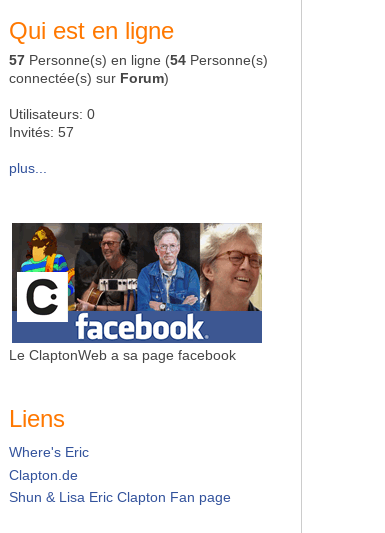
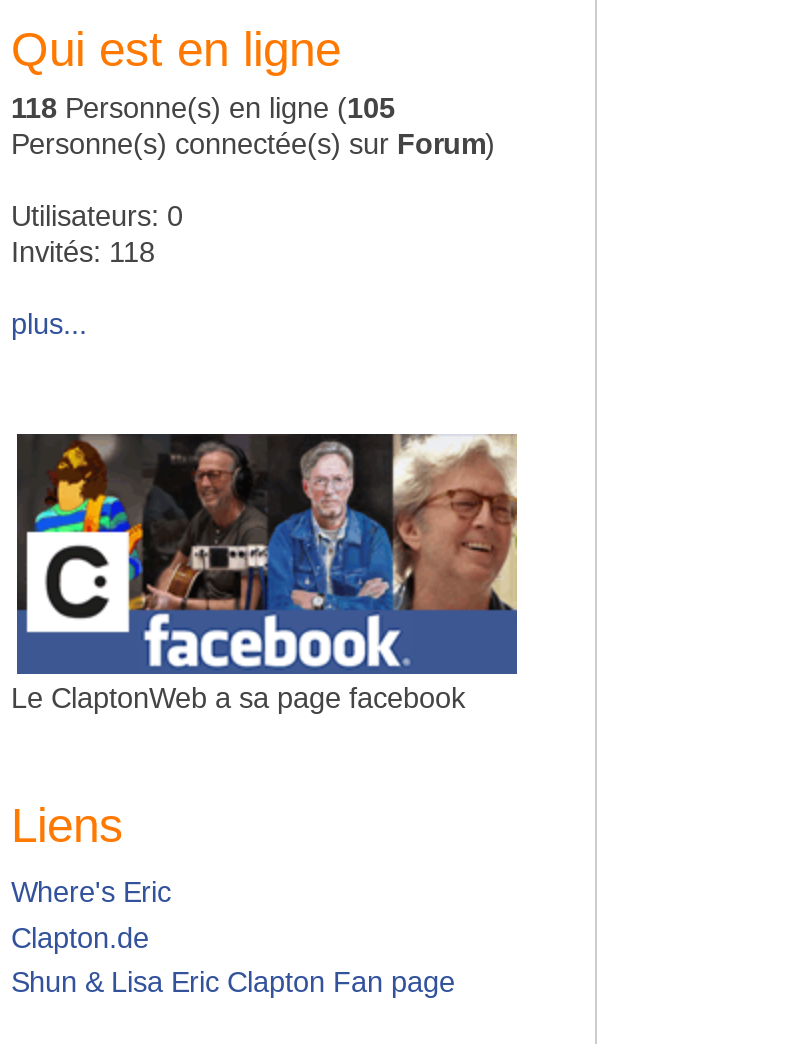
[9,52,268,86] 57 Personne(s) en ligne (54 Personne(s) | connectée(s) sur Forum) -> [11,92,495,160] 118 Personne(s) en ligne (105 | Personne(s) connectée(s) sur Forum)
[9,124,74,140] Invités: 57 -> [11,236,155,268] Invités: 118

